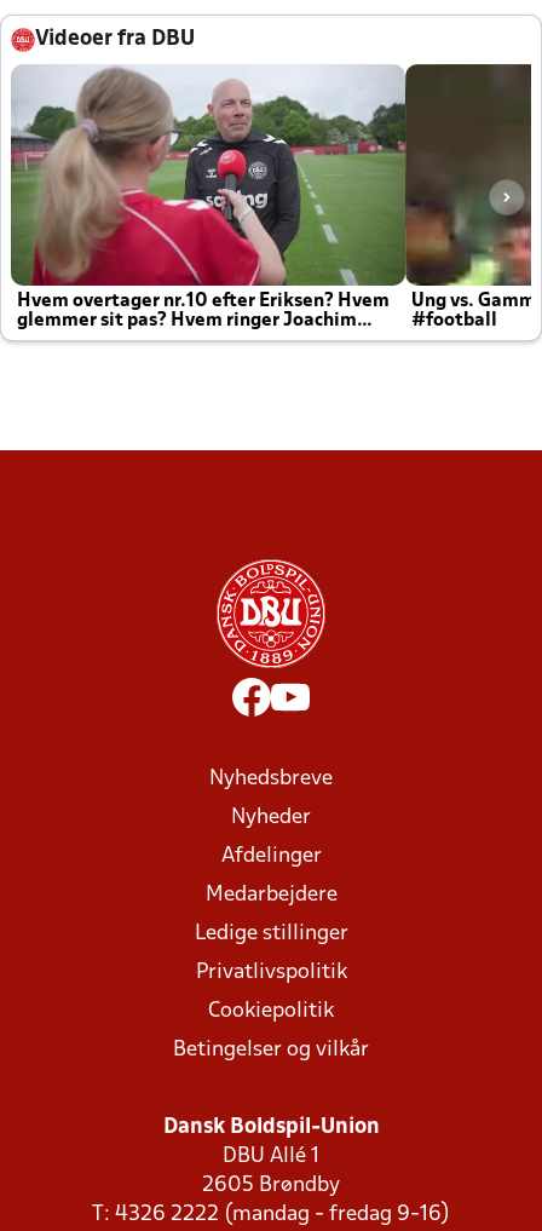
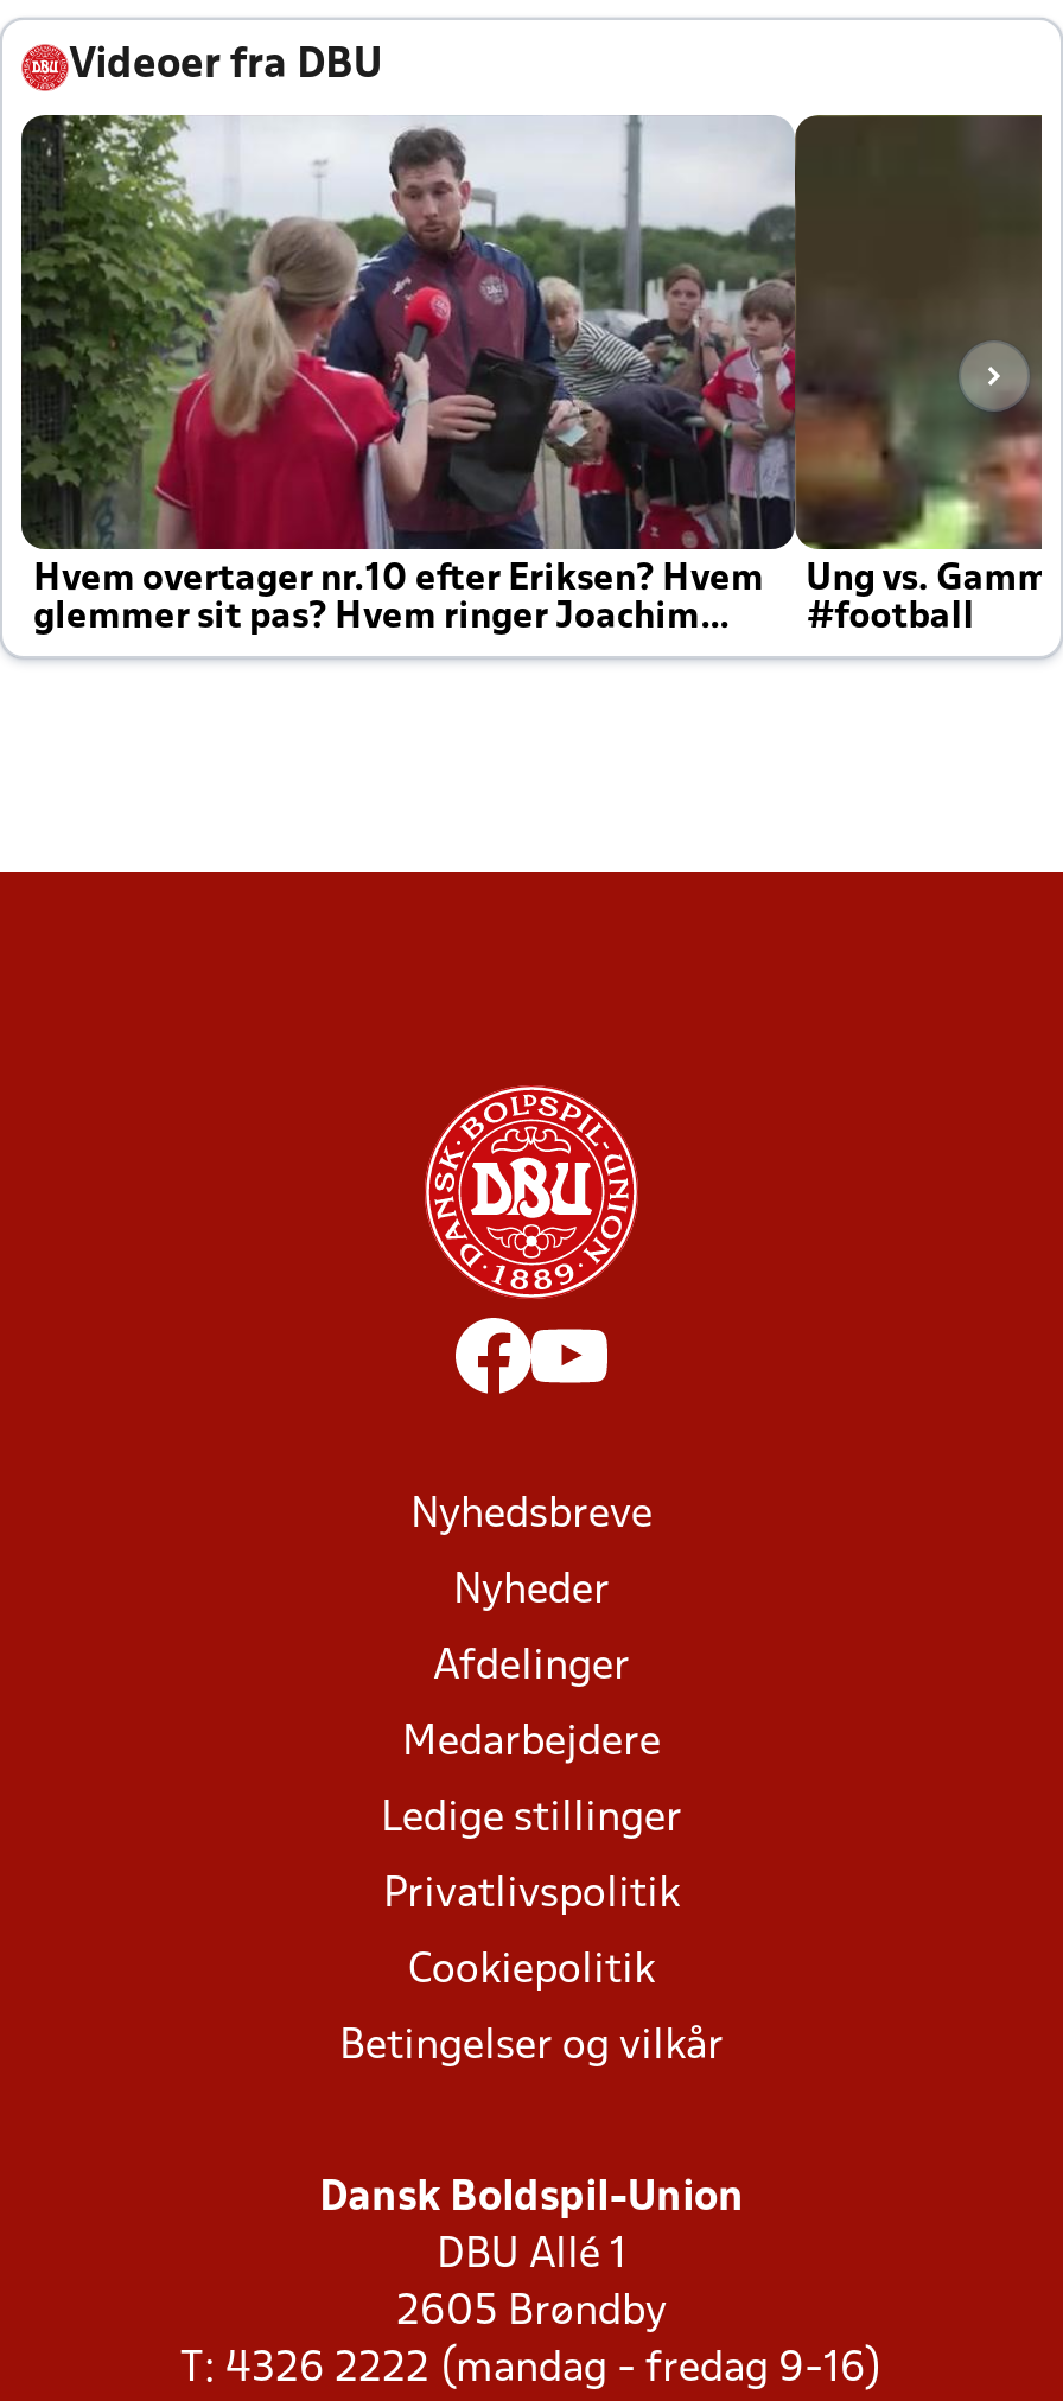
[10,64,405,287] [image] -> [19,113,797,552] [image]

